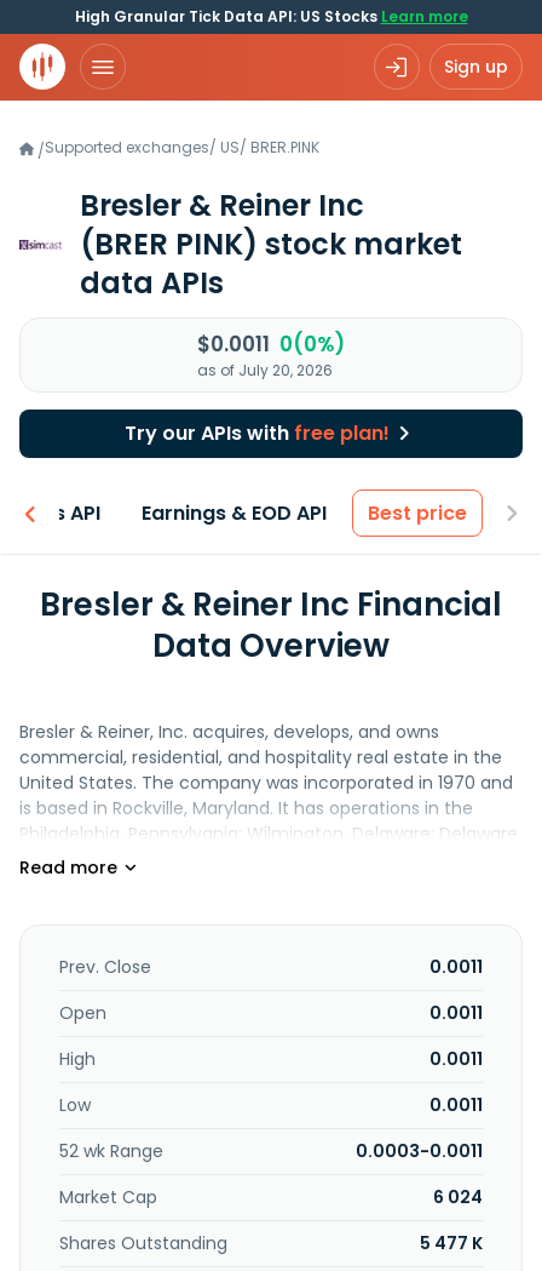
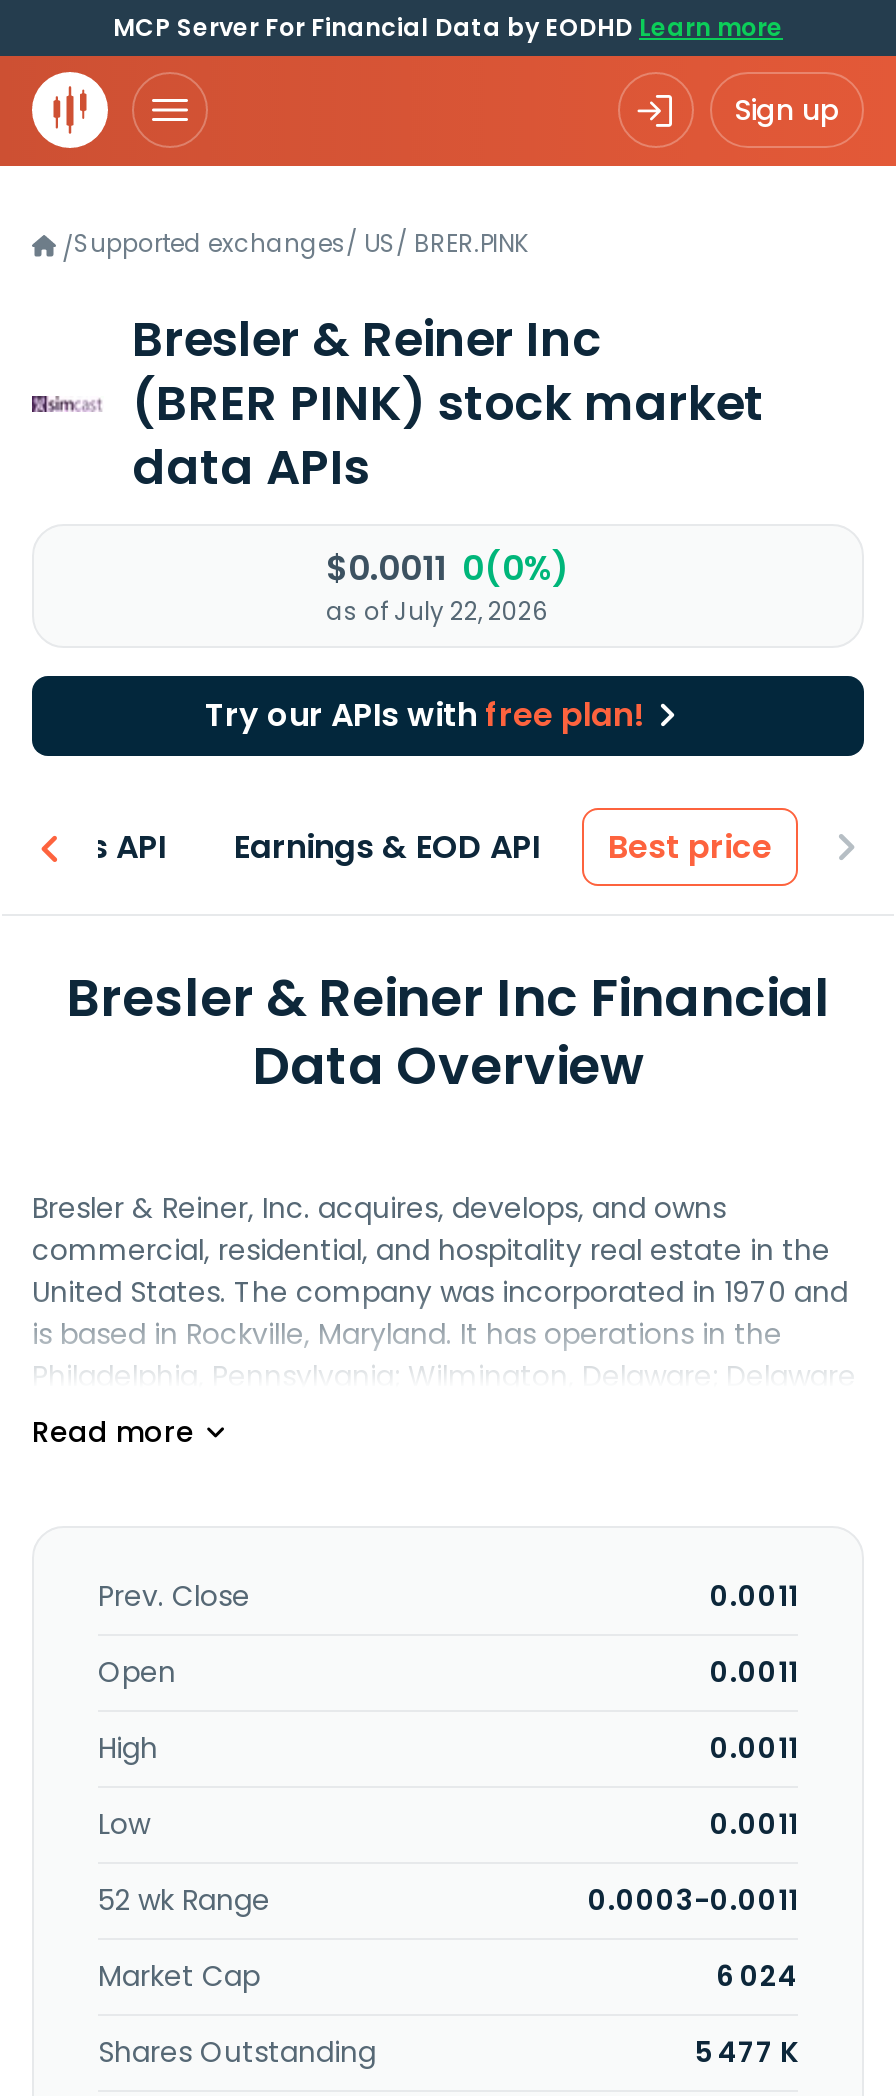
[74,6,468,27] High Granular Tick Data API: US Stocks Learn more -> [113,10,783,44] MCP Server For Financial Data by EODHD Learn more
[197,360,333,380] as of July 20, 2026 -> [326,594,548,628] as of July 22, 2026

